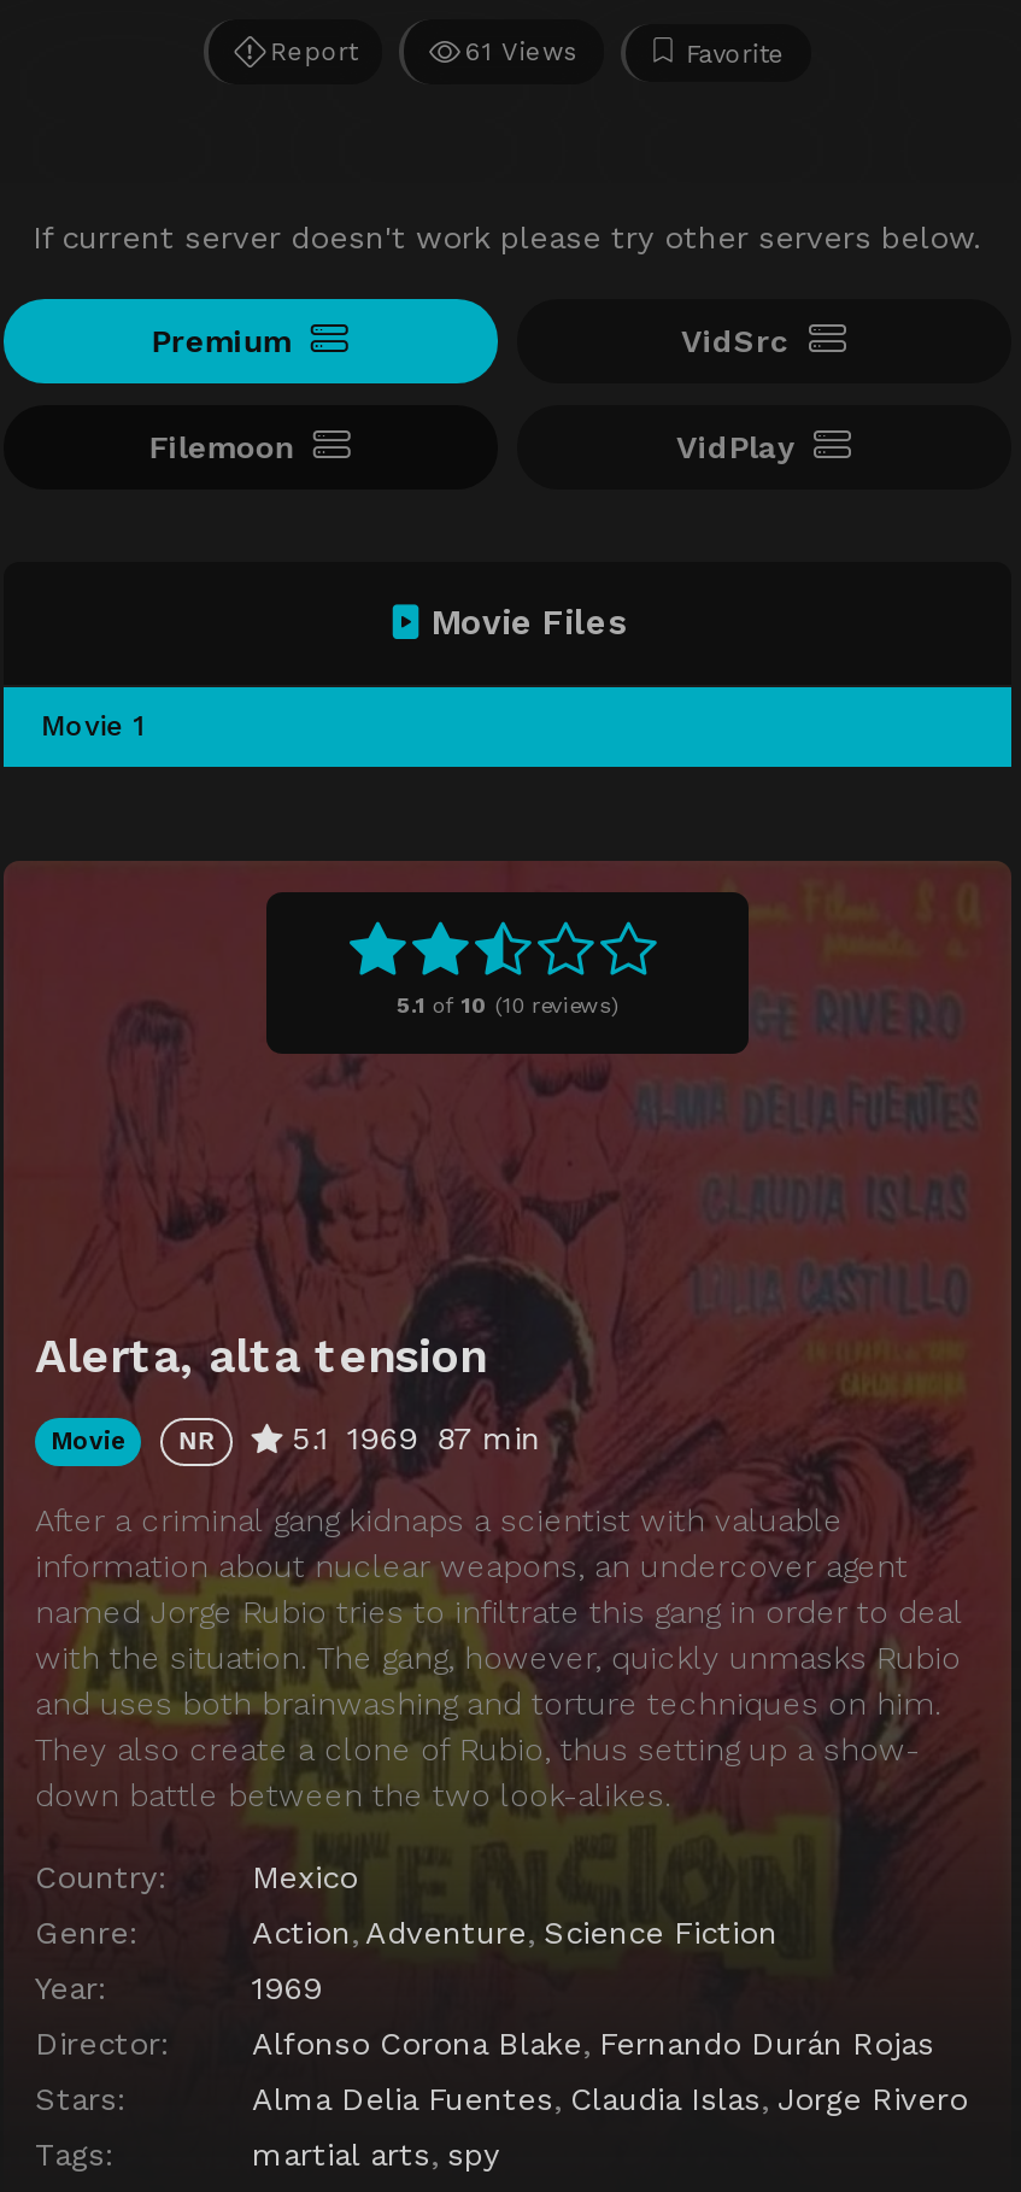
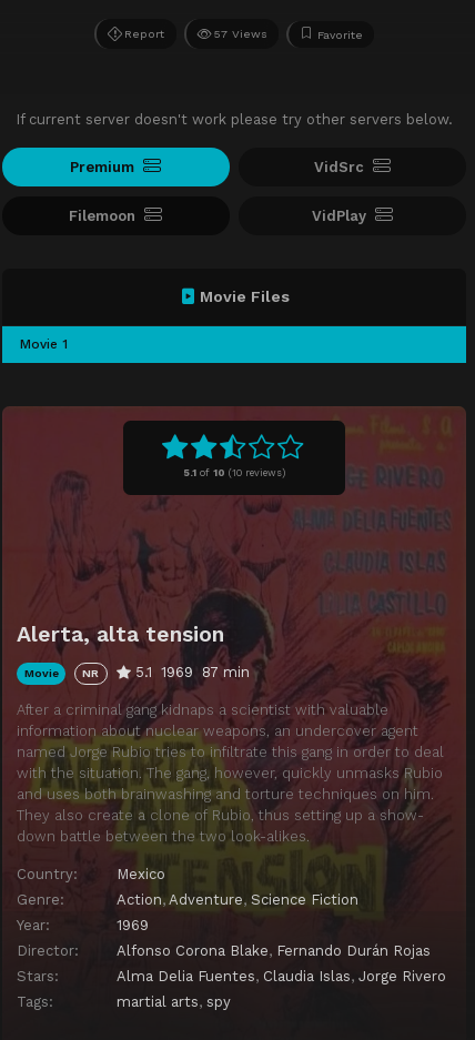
[465,37,579,68] 61 Views -> [214,27,267,41] 57 Views

